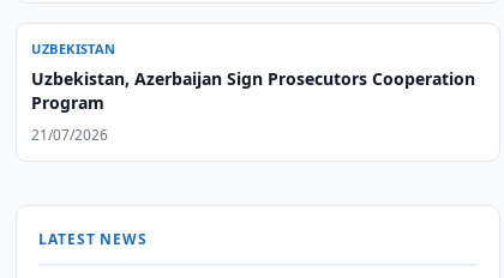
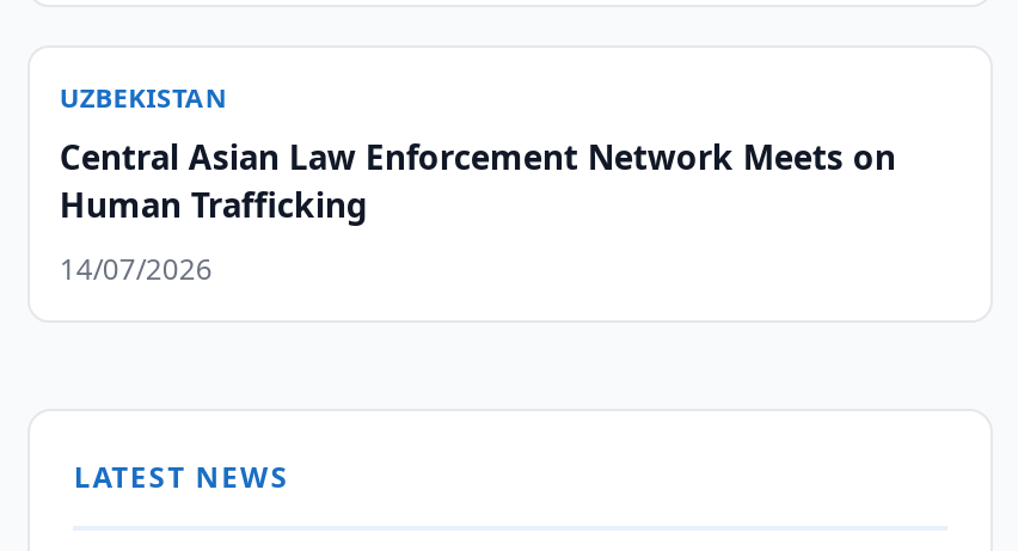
[32,67,476,114] Uzbekistan, Azerbaijan Sign Prosecutors Cooperation | Program -> [60,134,896,227] Central Asian Law Enforcement Network Meets on | Human Trafficking
[32,125,108,145] 21/07/2026 -> [60,249,212,289] 14/07/2026

